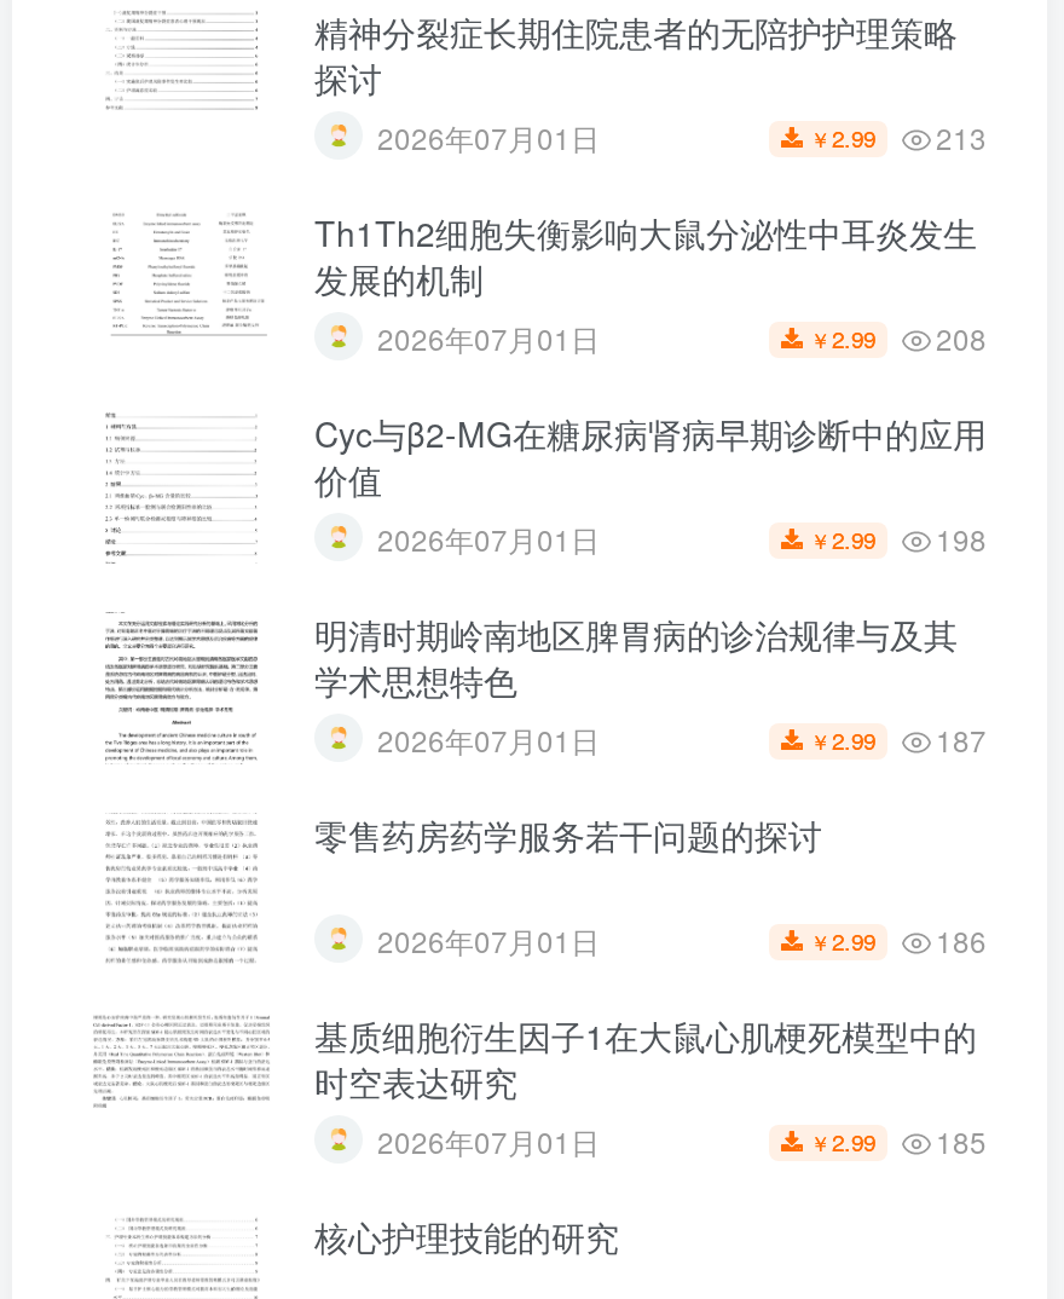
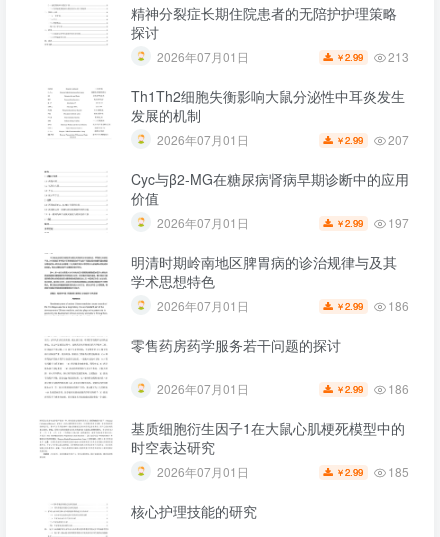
[810,317,987,358] ￥2.99 208 -> [336,131,409,148] ￥2.99 207
[810,518,987,559] ￥2.99 198 -> [336,214,409,231] ￥2.99 197
[810,719,987,760] ￥2.99 187 -> [336,297,409,314] ￥2.99 186

